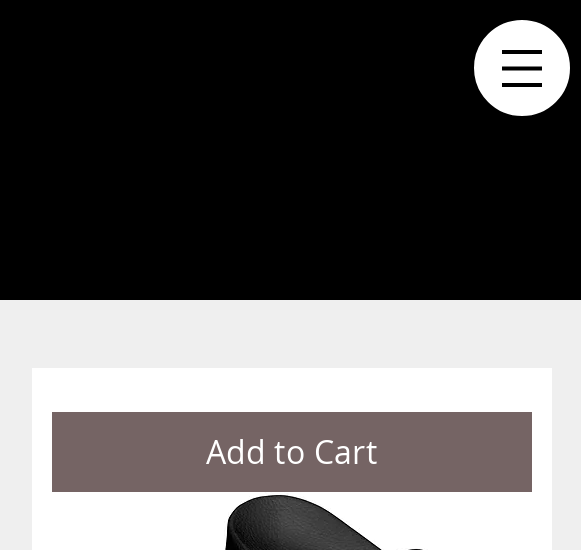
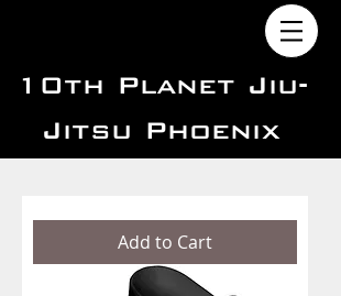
none -> [15,69,307,146] 10th Planet Jiu- | Jitsu Phoenix

